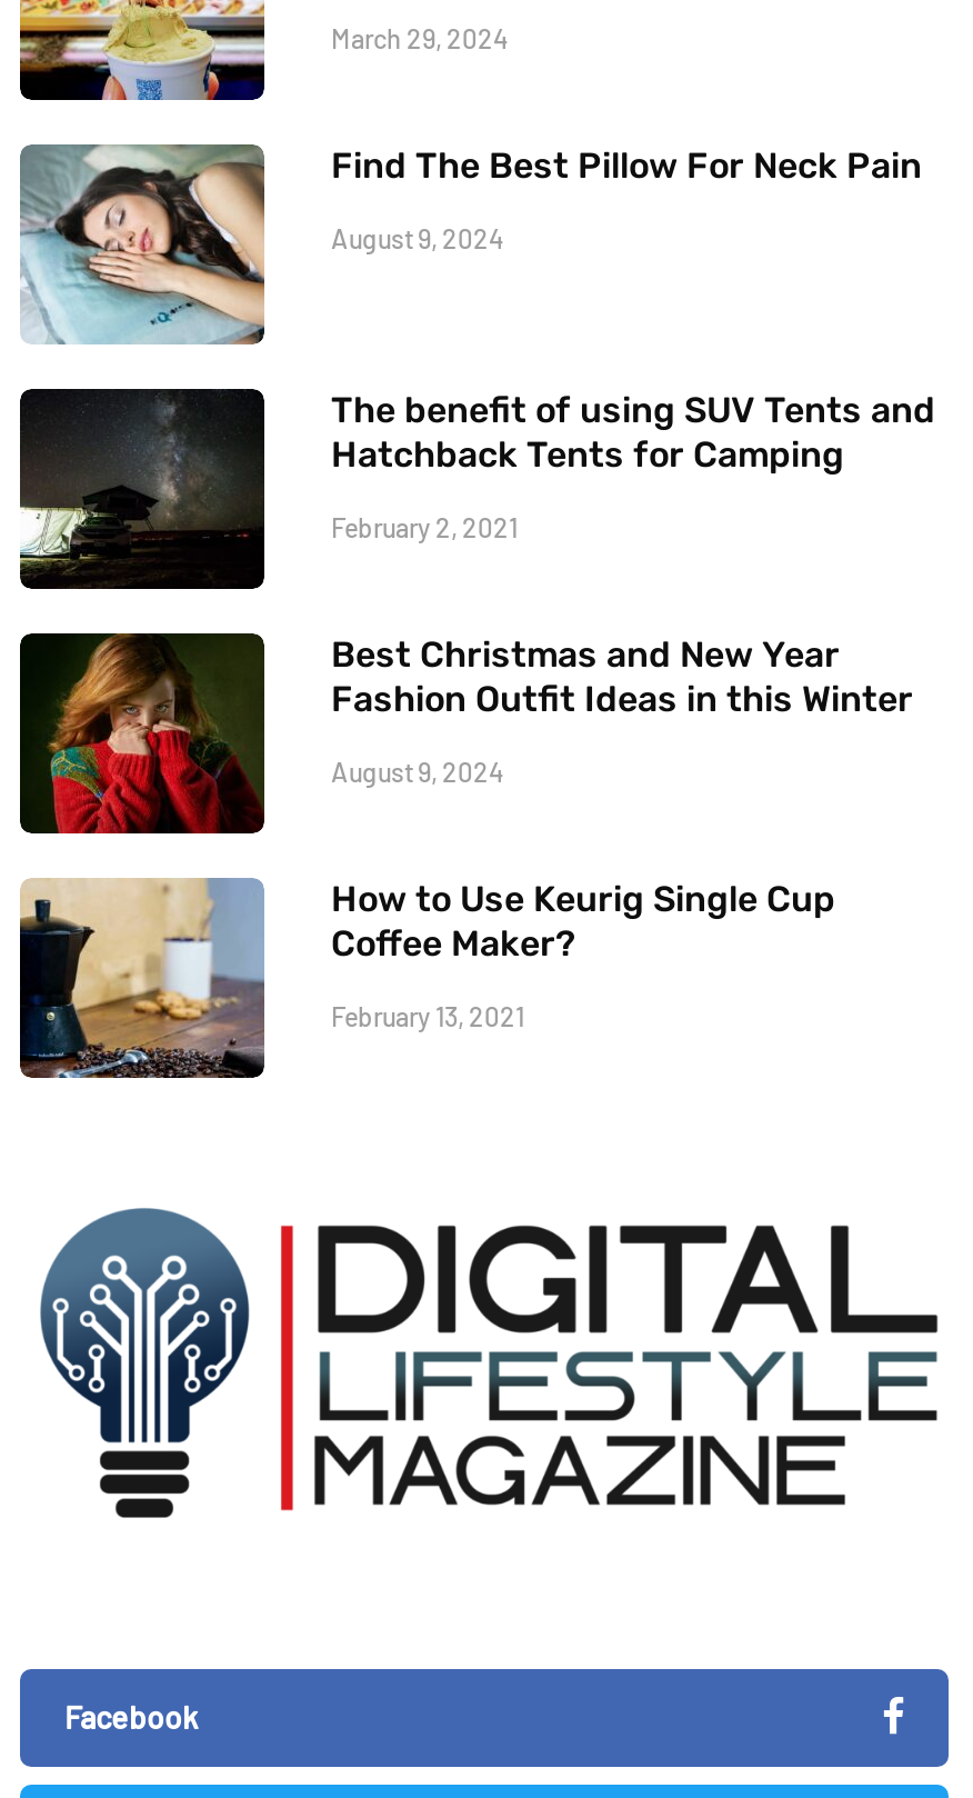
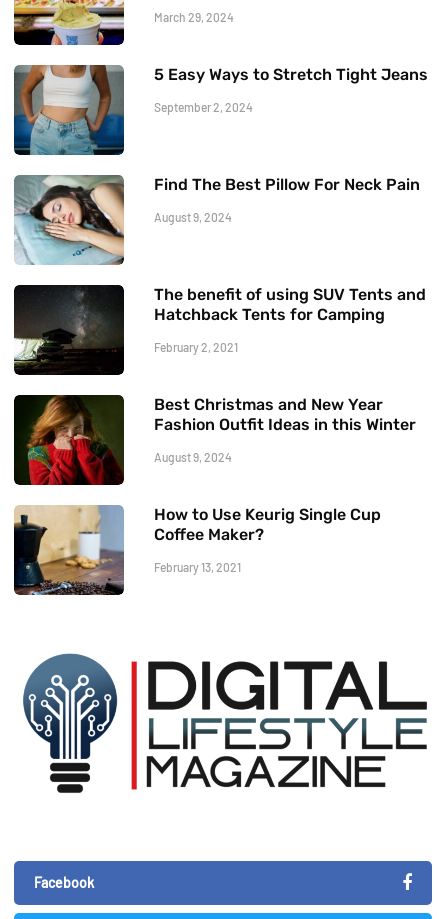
none -> [13,65,428,155] [image] | 5 Easy Ways to Stretch Tight Jeans | September 2, 2024

